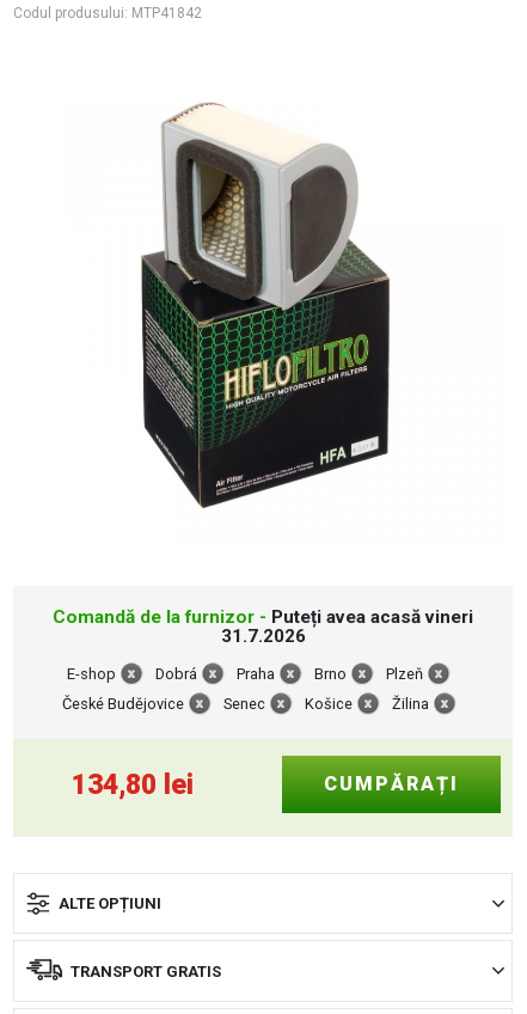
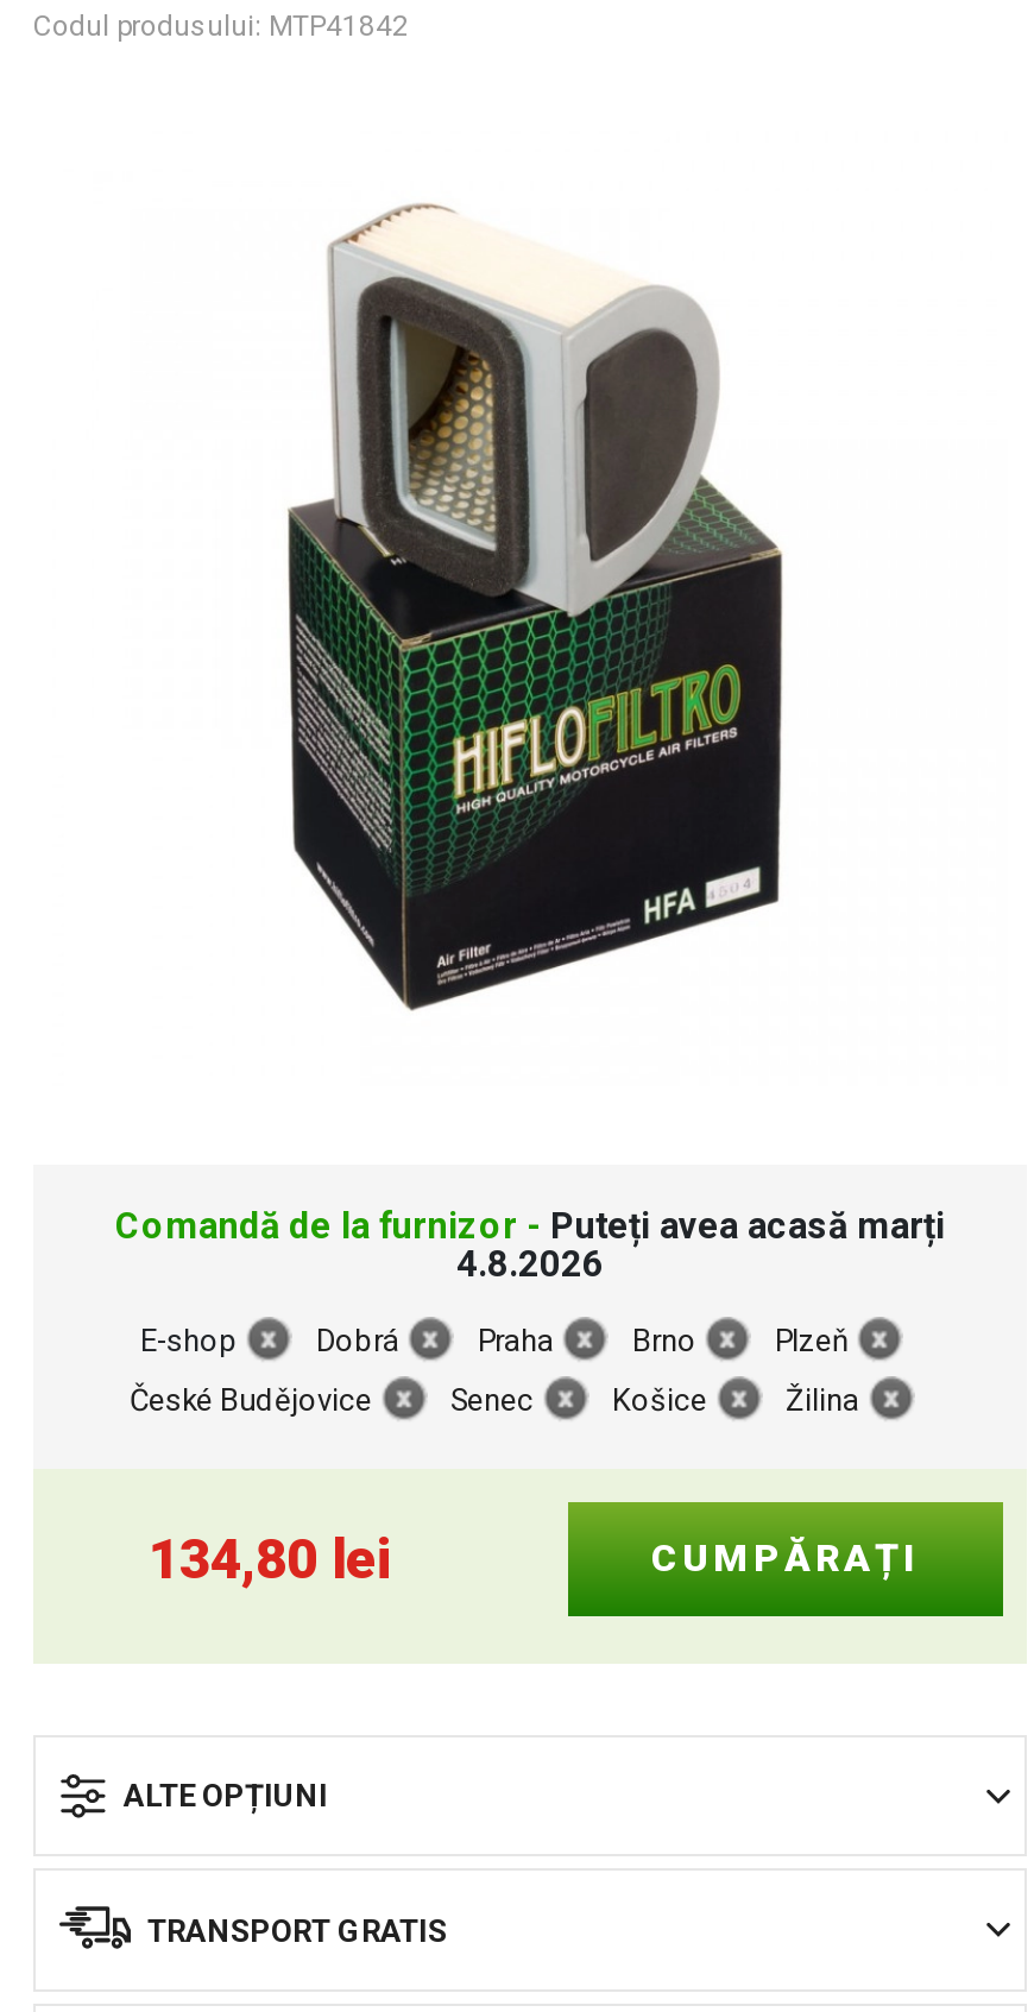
[53,606,473,628] Comandă de la furnizor - Puteți avea acasă vineri -> [115,1205,945,1248] Comandă de la furnizor - Puteți avea acasă marți
[220,625,305,647] 31.7.2026 -> [456,1243,604,1286] 4.8.2026

